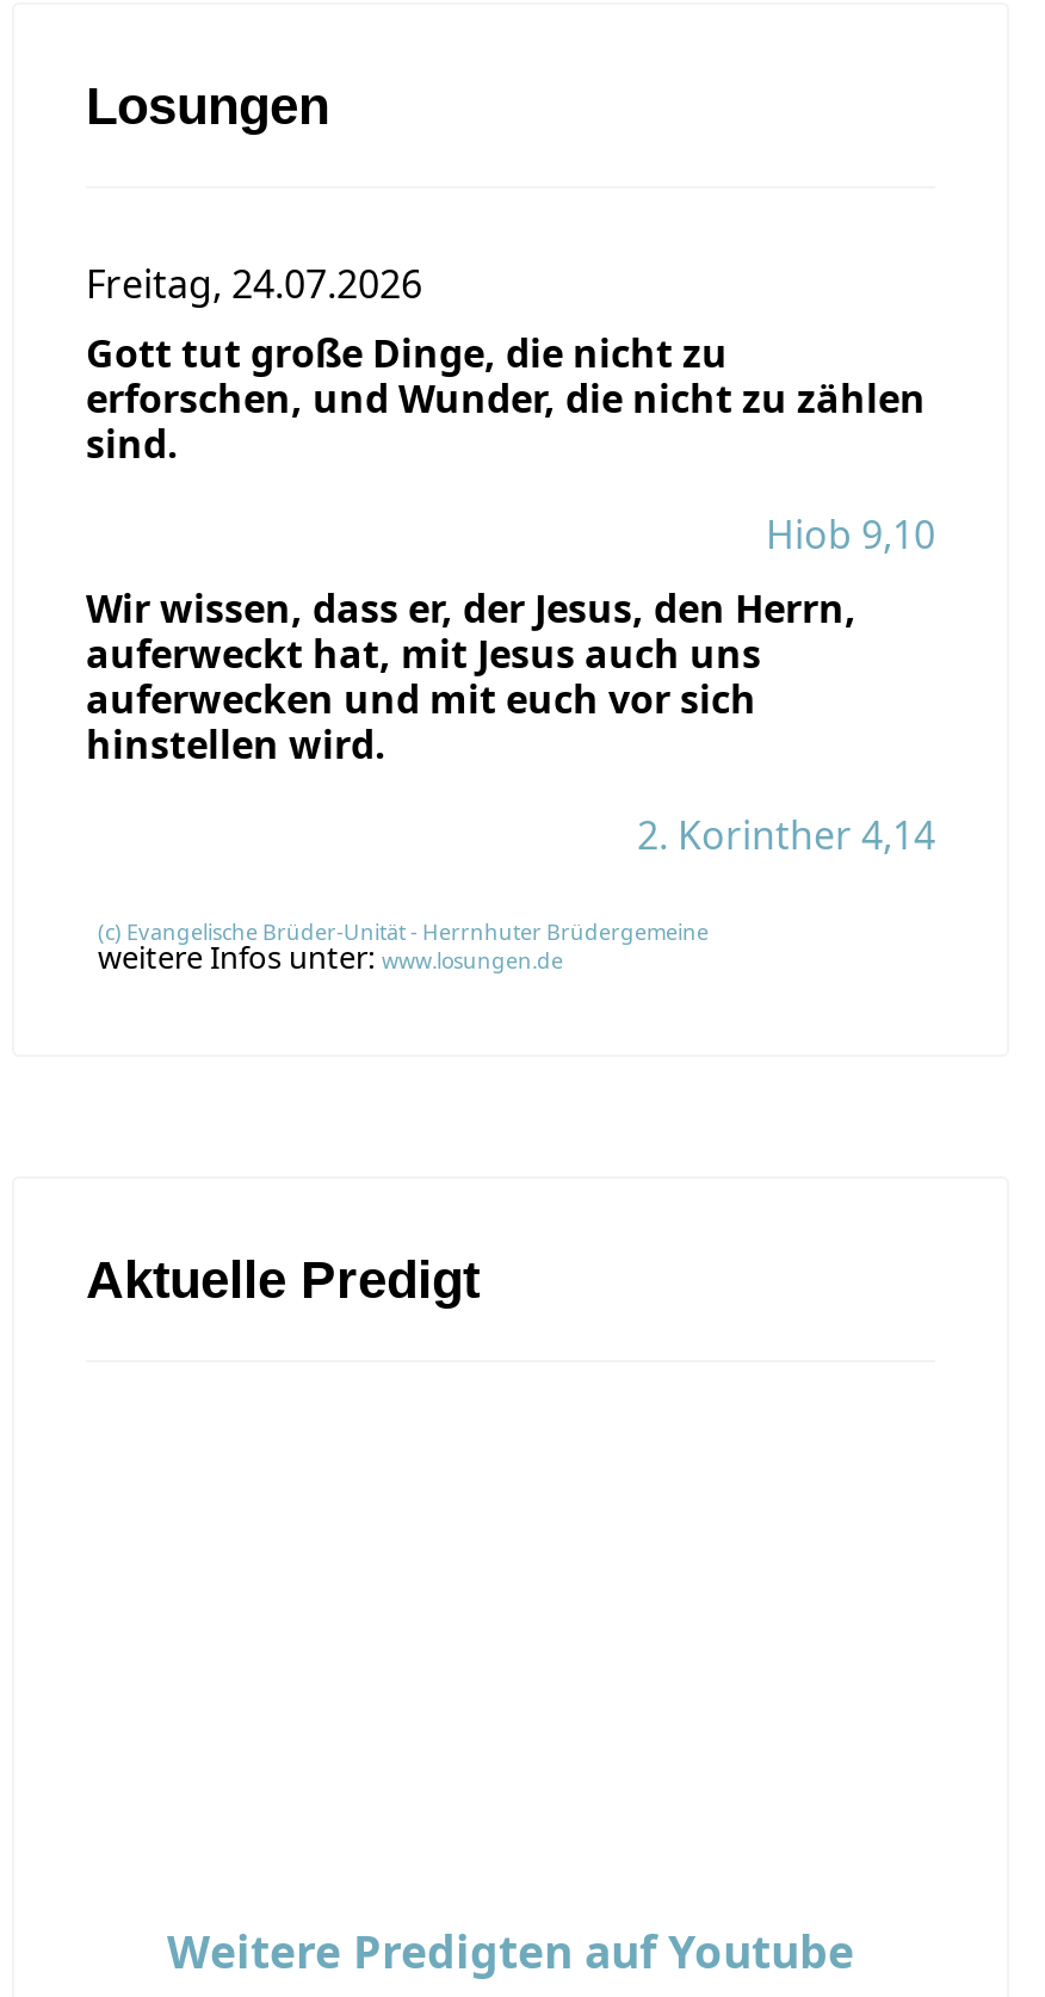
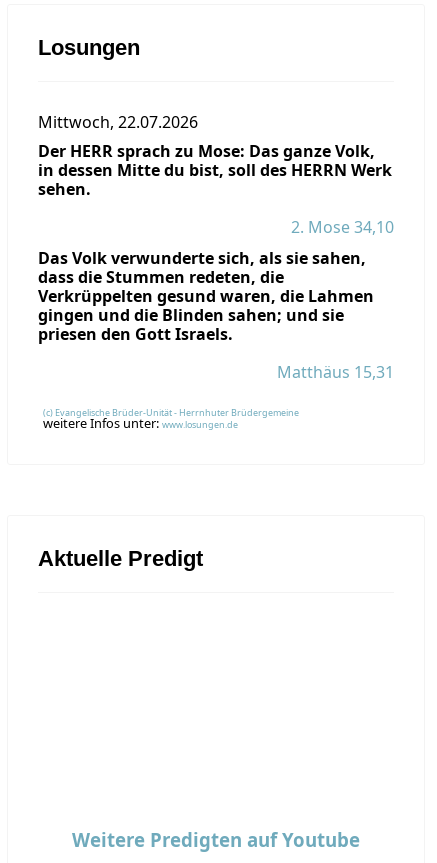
[86,258,926,470] Freitag, 24.07.2026 | Gott tut große Dinge, die nicht zu | erforschen, und Wunder, die nicht zu zählen | sind. -> [38,111,392,200] Mittwoch, 22.07.2026 | Der HERR sprach zu Mose: Das ganze Volk, | in dessen Mitte du bist, soll des HERRN Werk | sehen.
[86,508,935,771] Hiob 9,10 | Wir wissen, dass er, der Jesus, den Herrn, | auferweckt hat, mit Jesus auch uns | auferwecken und mit euch vor sich | hinstellen wird. -> [38,216,394,345] 2. Mose 34,10 | Das Volk verwunderte sich, als sie sahen, | dass die Stummen redeten, die | Verkrüppelten gesund waren, die Lahmen | gingen und die Blinden sahen; und sie | priesen den Gott Israels.
[637,809,935,861] 2. Korinther 4,14 -> [277,361,394,383] Matthäus 15,31

